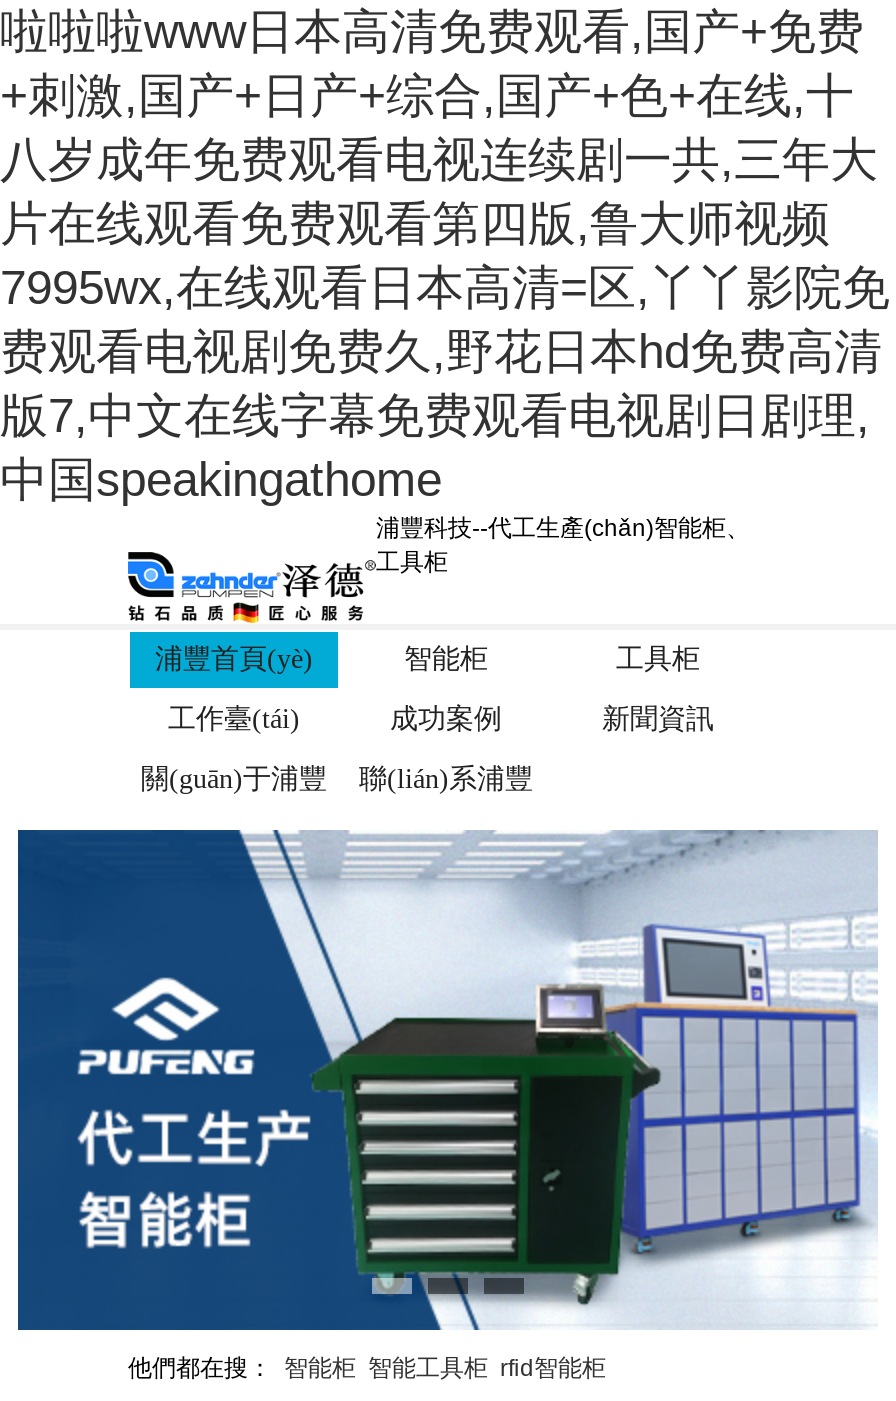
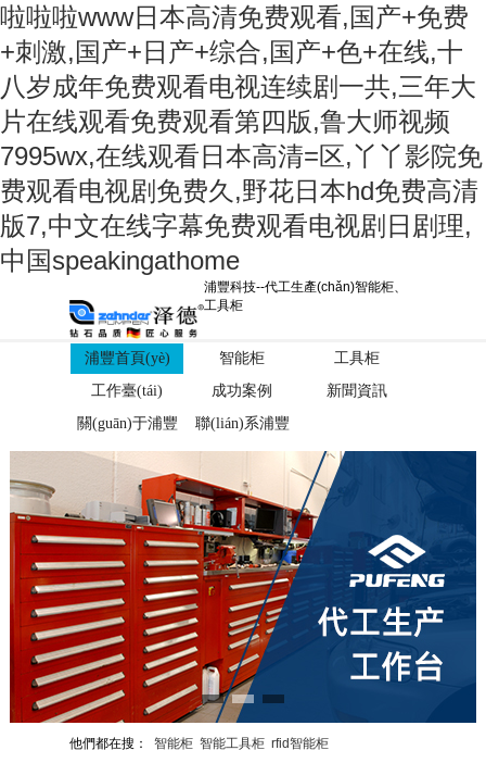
[16,828,878,1332] [image] -> [9,450,477,724] [image]

